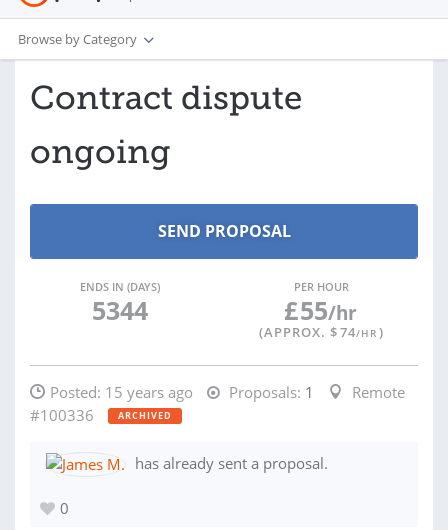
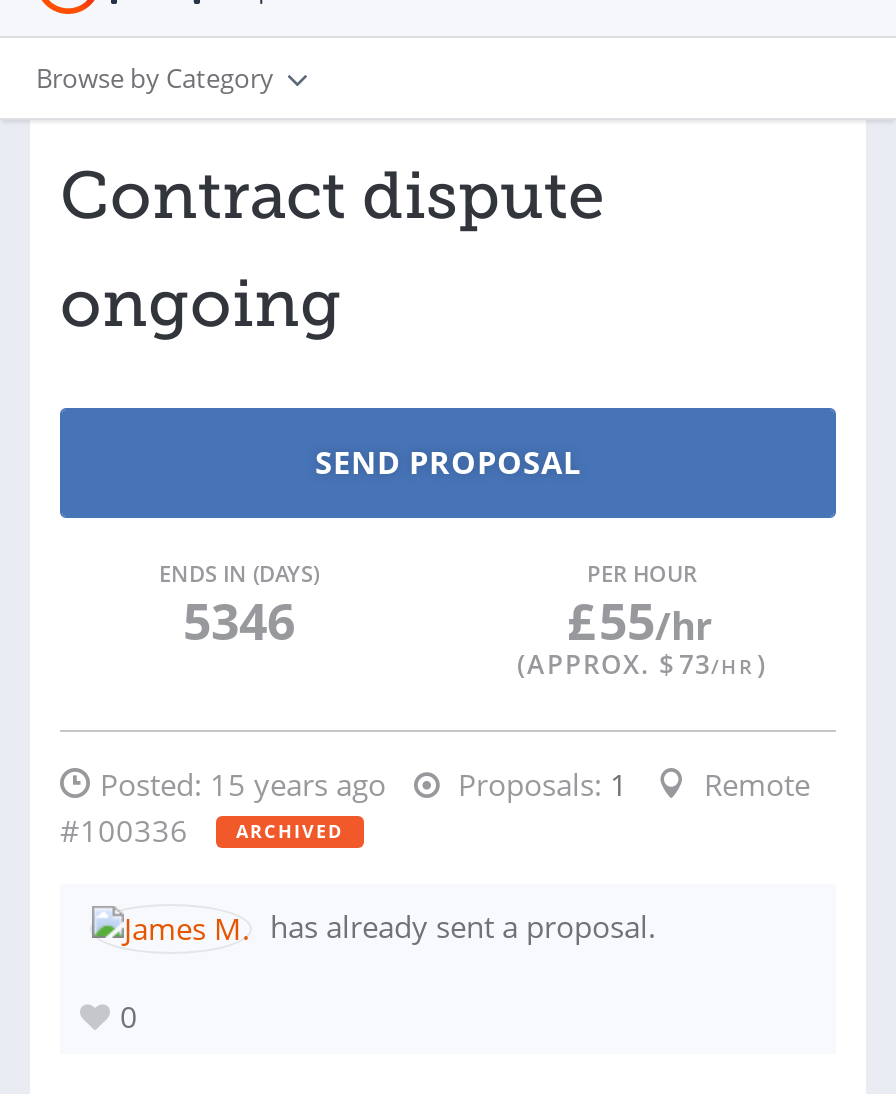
[91,293,147,327] 5344 -> [183,586,295,654] 5346
[258,323,383,341] (APPROX. $ 74/HR ) -> [517,646,767,682] (APPROX. $ 73/HR )

